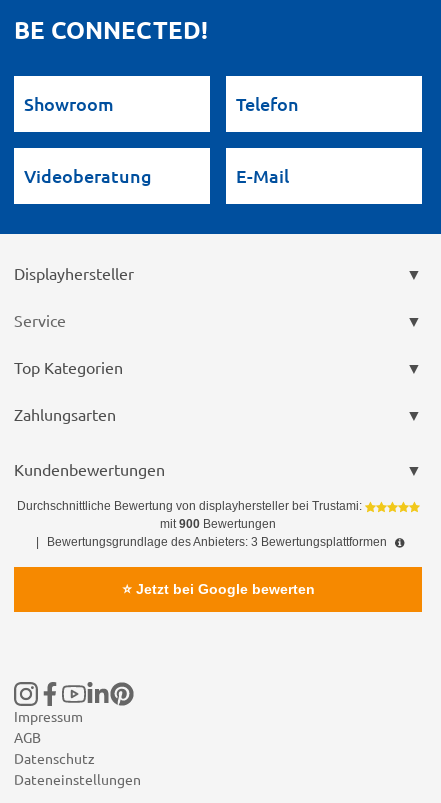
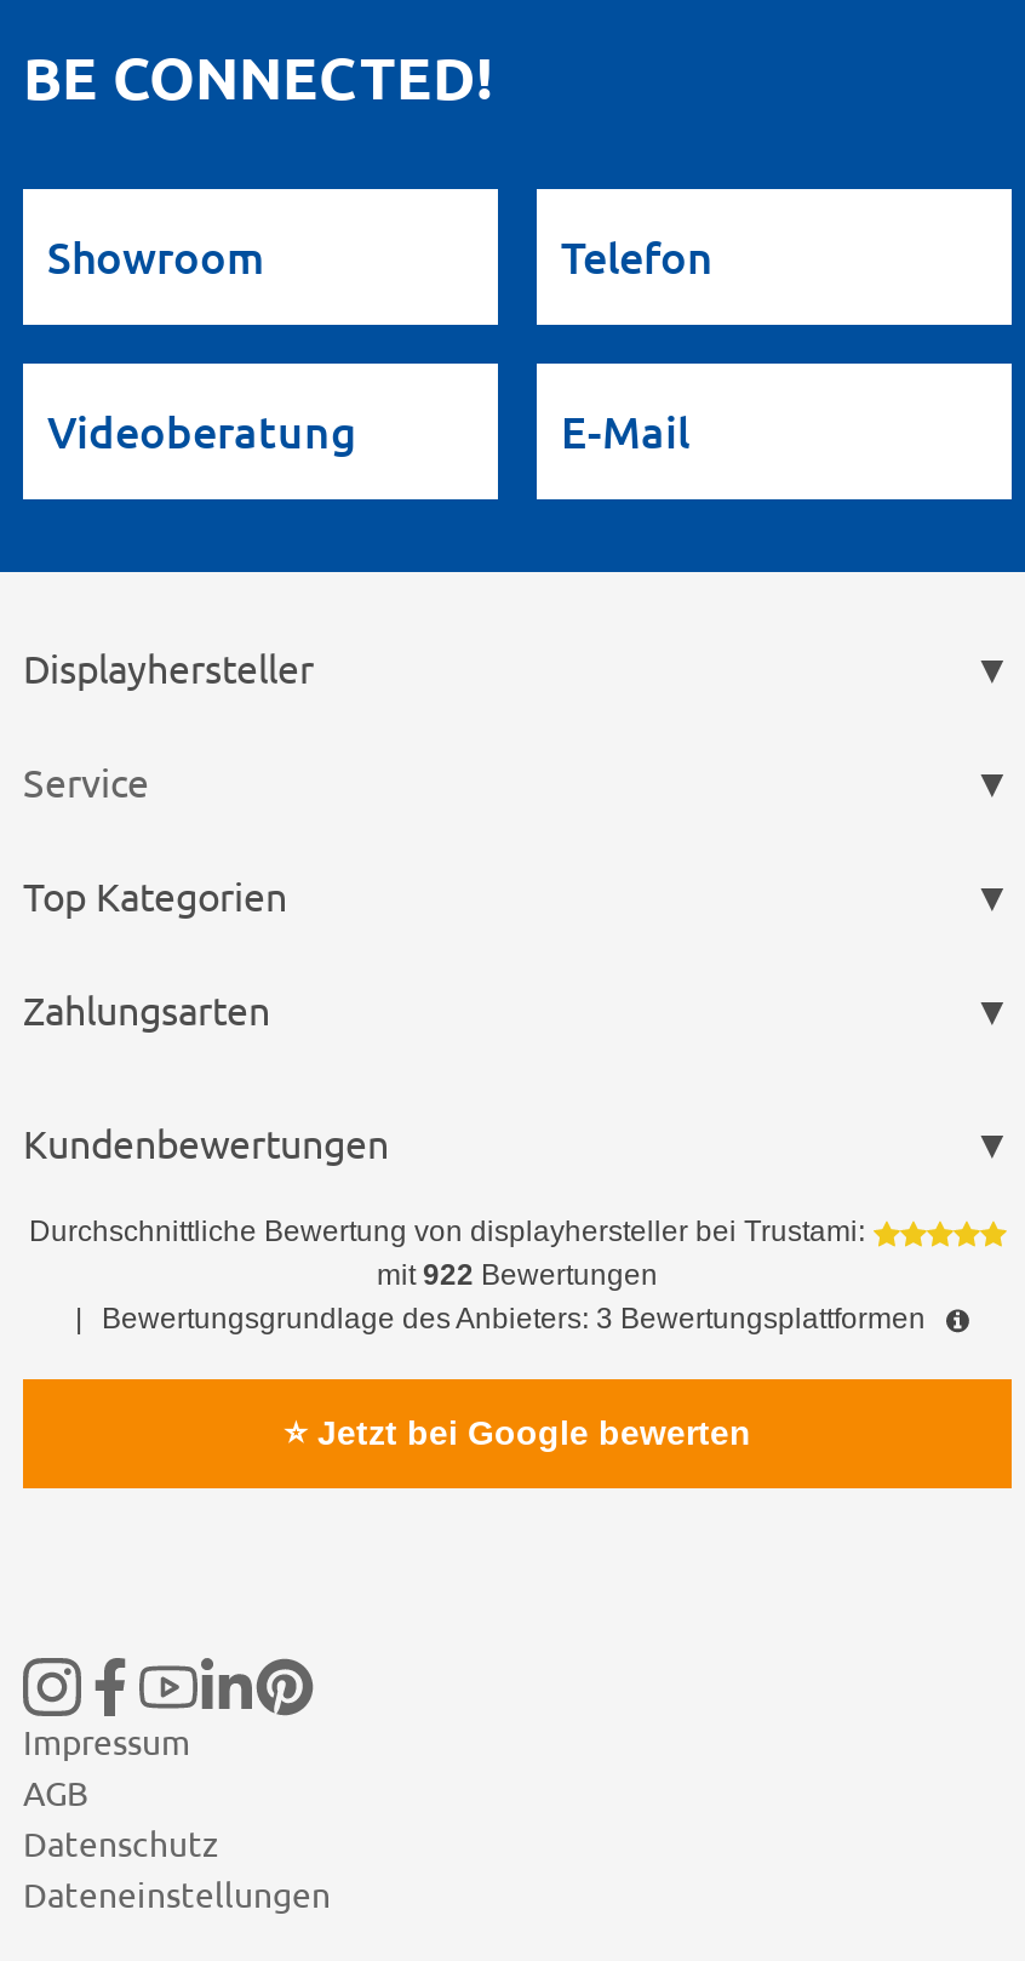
[160,517,276,531] mit 900 Bewertungen -> [377,1258,658,1292] mit 922 Bewertungen

